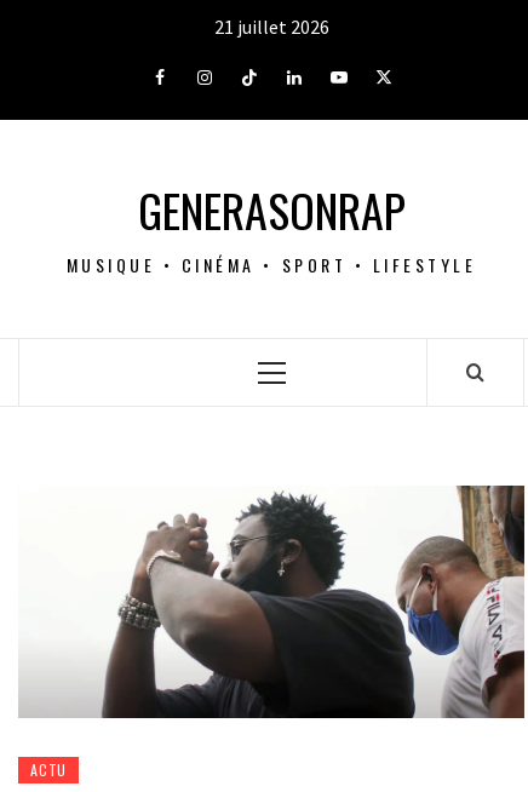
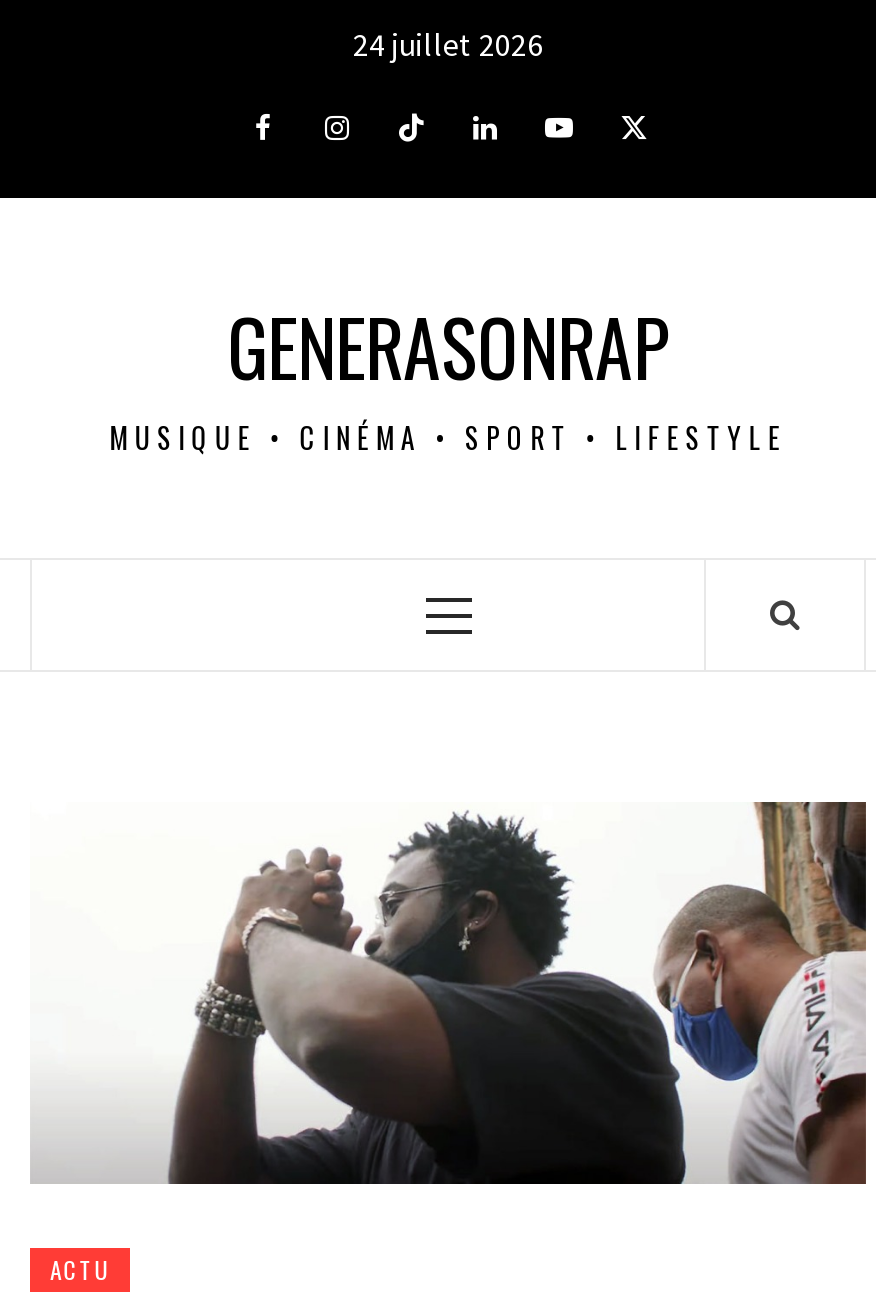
[214,15,329,39] 21 juillet 2026 -> [353,24,543,64] 24 juillet 2026

